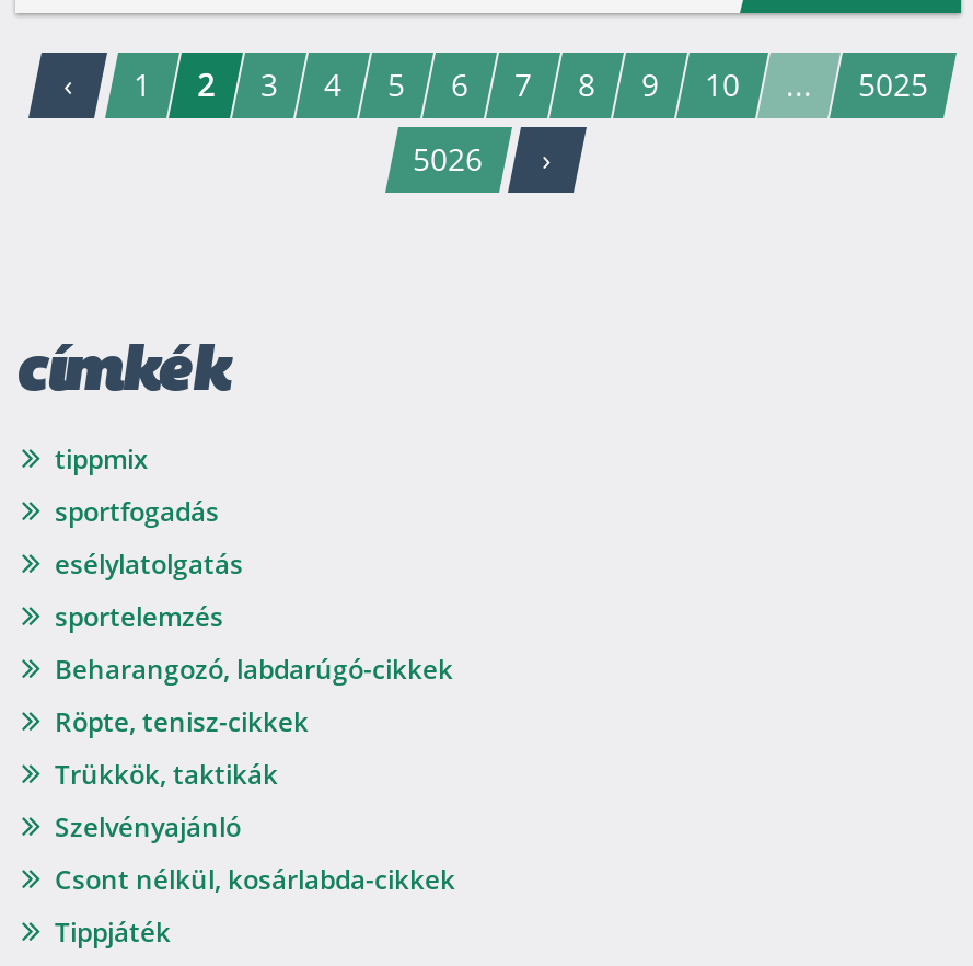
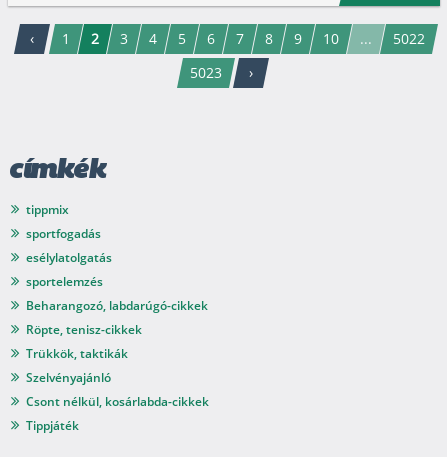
[858,64,928,105] 5025 -> [393,29,425,48] 5022
[413,138,483,180] 5026 -> [189,63,221,82] 5023

